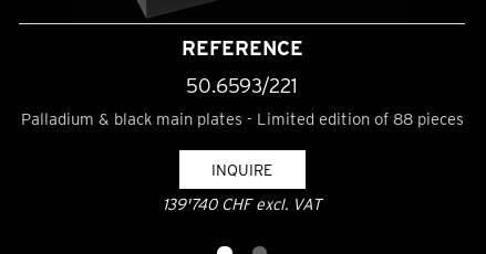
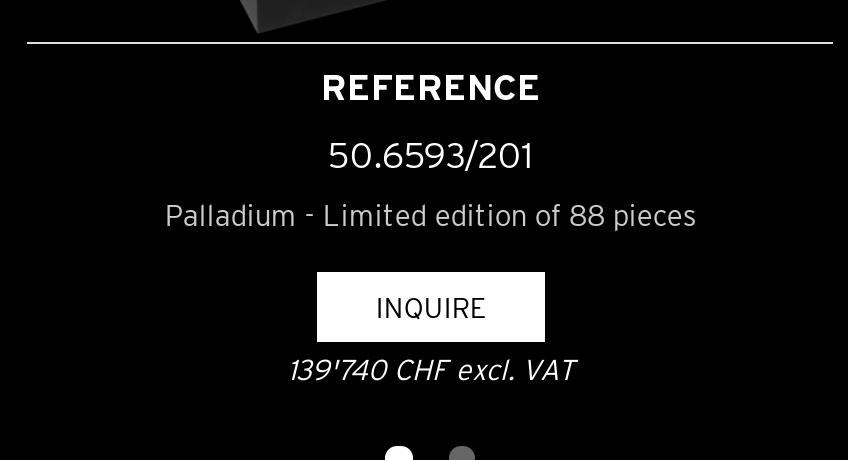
[186,74,298,97] 50.6593/221 -> [328,134,534,176] 50.6593/201
[21,109,464,129] Palladium & black main plates - Limited edition of 88 pieces -> [165,197,697,233] Palladium - Limited edition of 88 pieces

